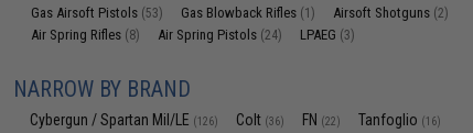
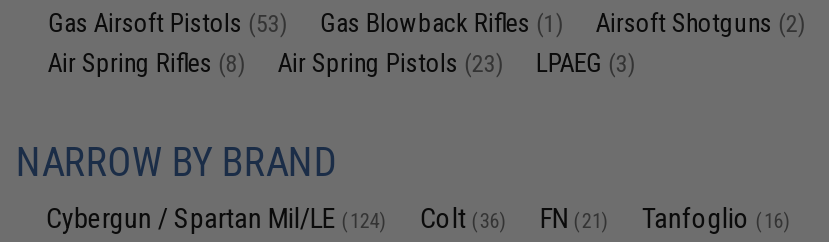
[158,26,283,43] Air Spring Pistols (24) -> [278,48,504,78] Air Spring Pistols (23)
[30,111,219,129] Cybergun / Spartan Mil/LE (126) -> [46,202,388,234] Cybergun / Spartan Mil/LE (124)
[303,111,341,129] FN (22) -> [540,202,610,234] FN (21)

